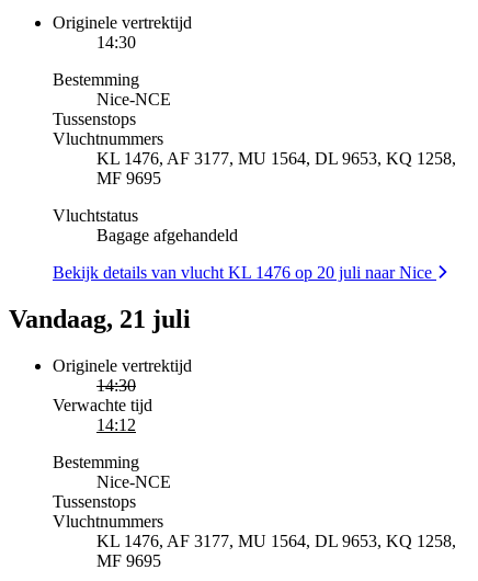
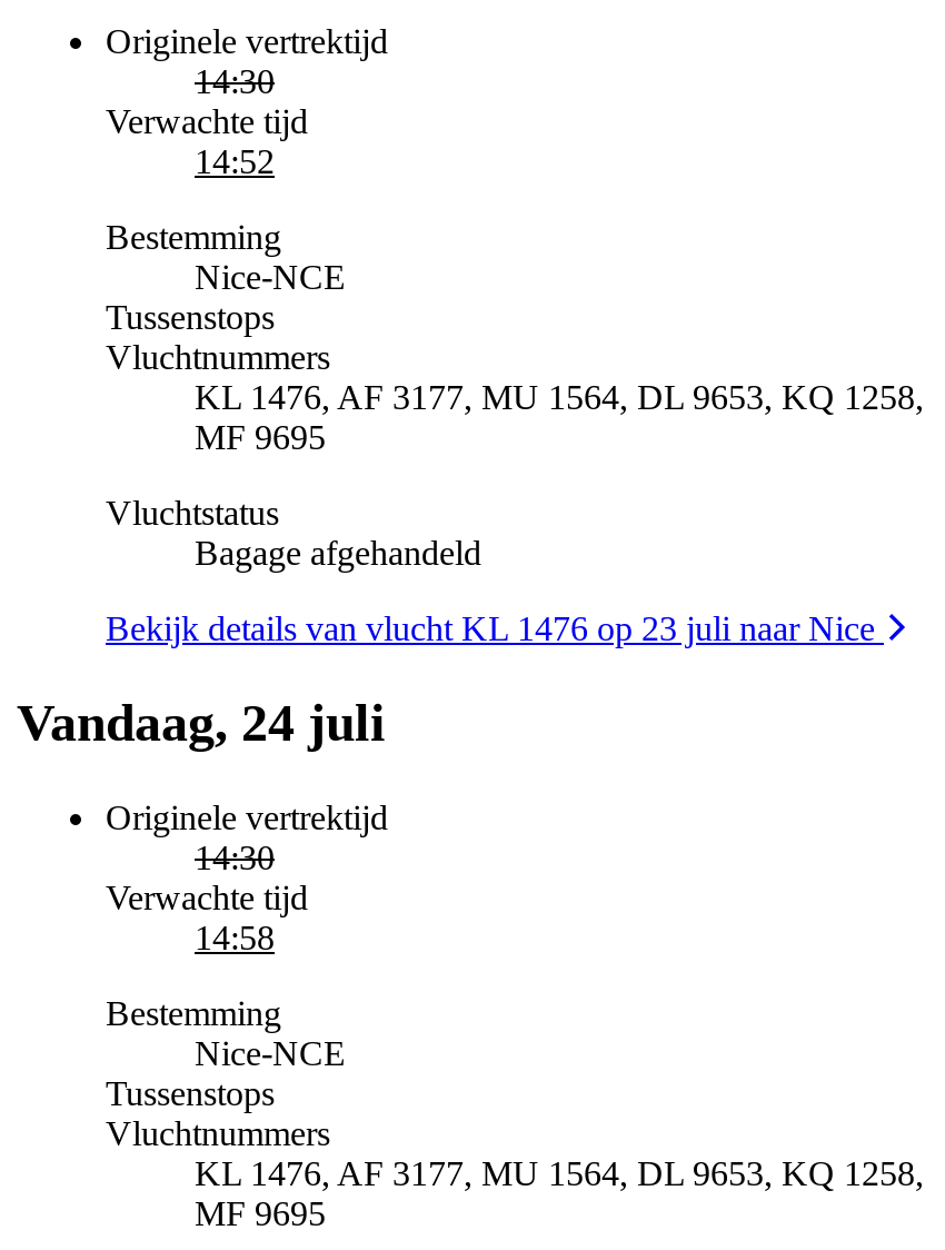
none -> [106,102,308,179] Verwachte tijd | 14:52
[53,263,436,281] Bekijk details van vlucht KL 1476 op 20 juli naar Nice -> [106,609,884,647] Bekijk details van vlucht KL 1476 op 23 juli naar Nice
[9,304,191,333] Vandaag, 21 juli -> [17,693,386,751] Vandaag, 24 juli
[96,415,136,434] 14:12 -> [195,917,275,955] 14:58

